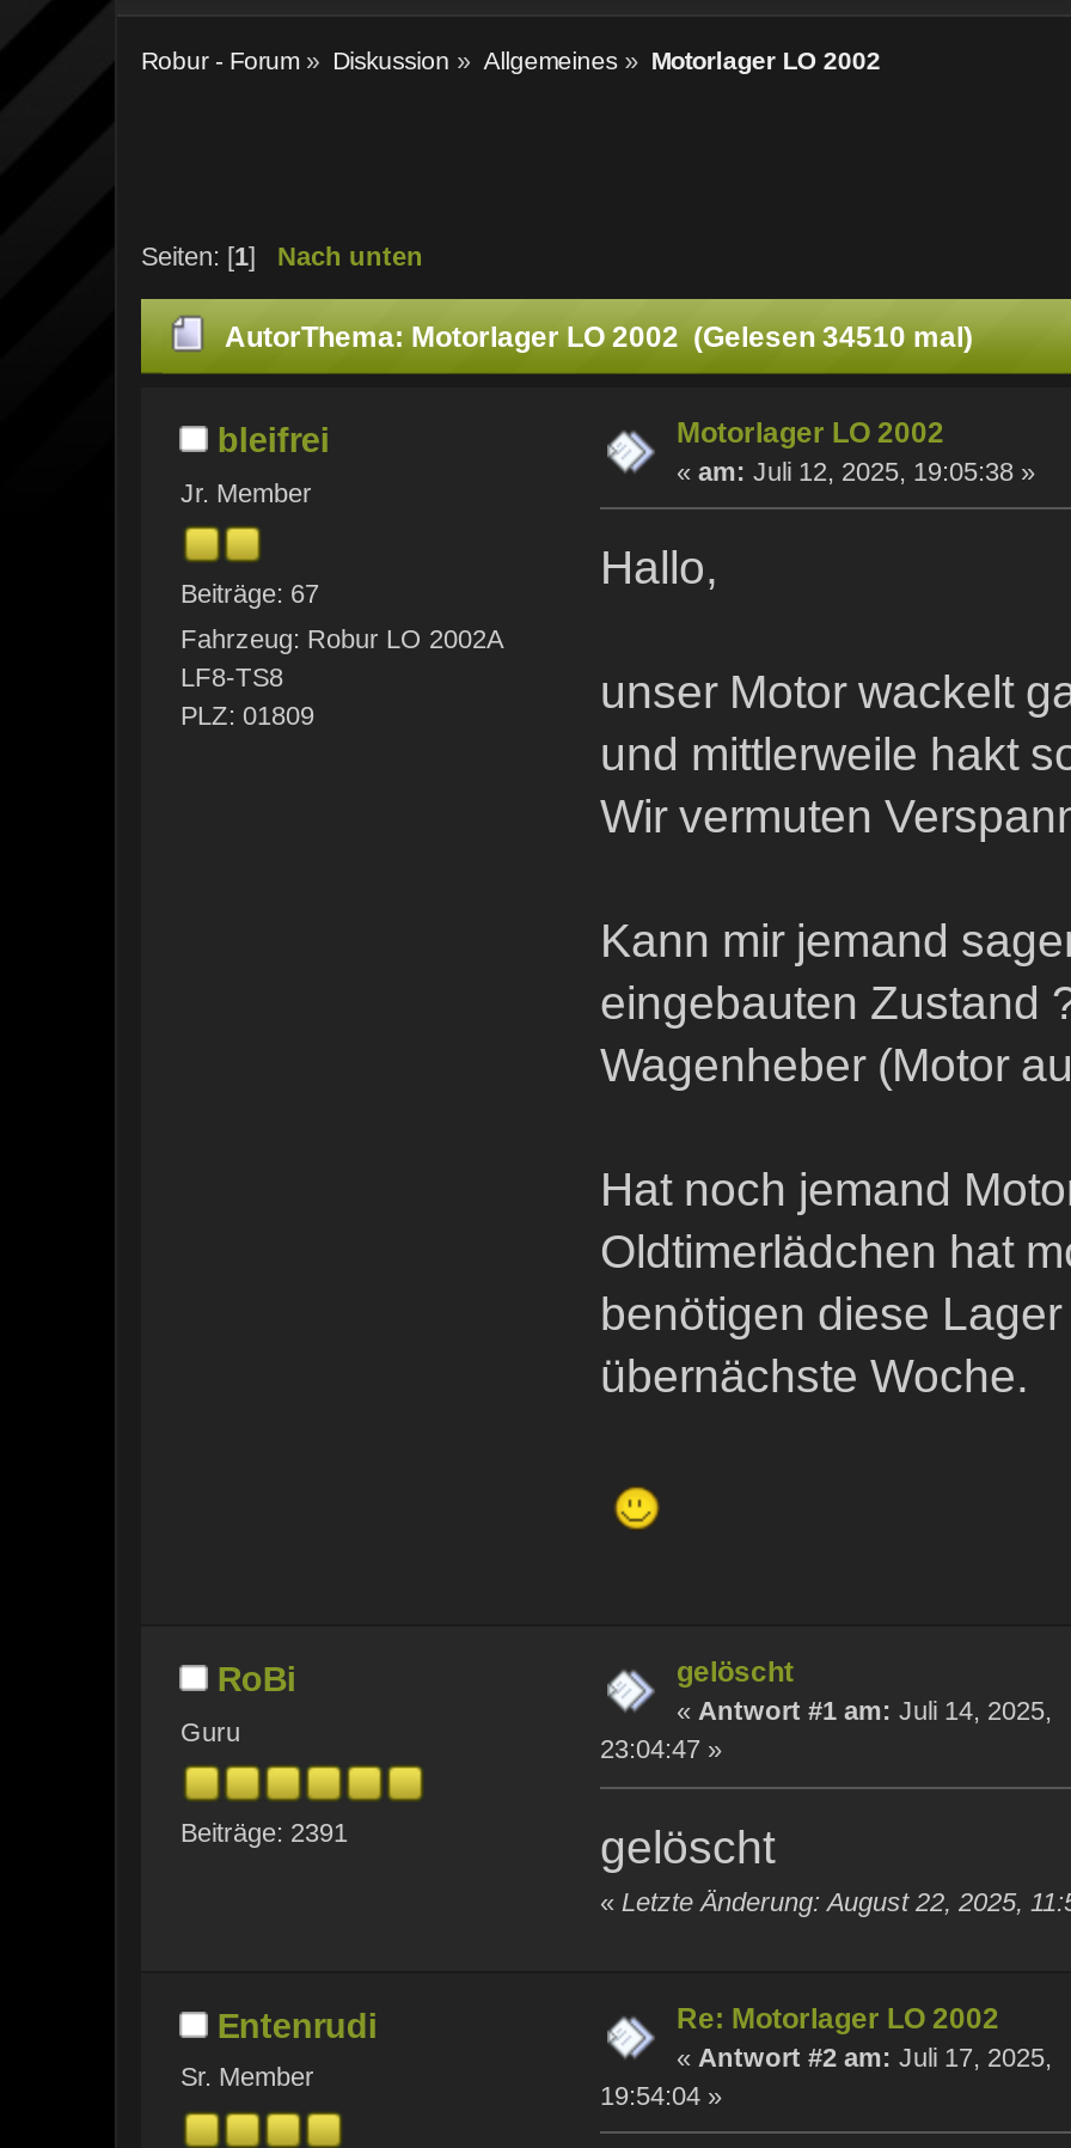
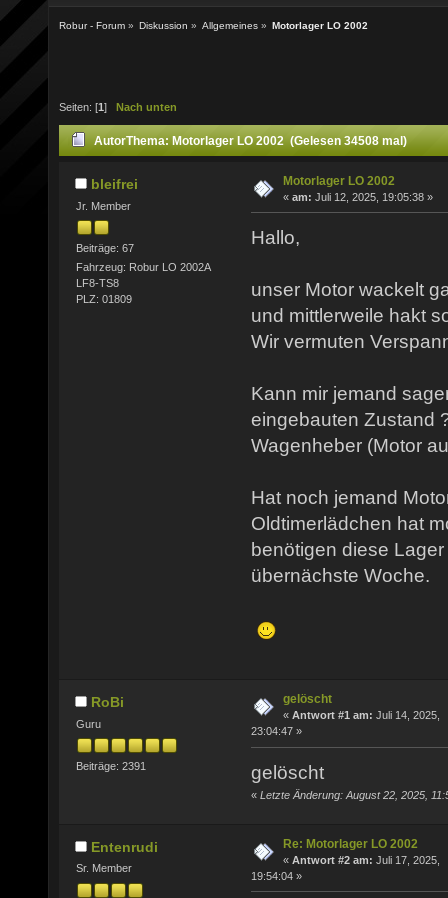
[225,320,973,354] AutorThema: Motorlager LO 2002 (Gelesen 34510 mal) -> [94,134,407,148] AutorThema: Motorlager LO 2002 (Gelesen 34508 mal)

